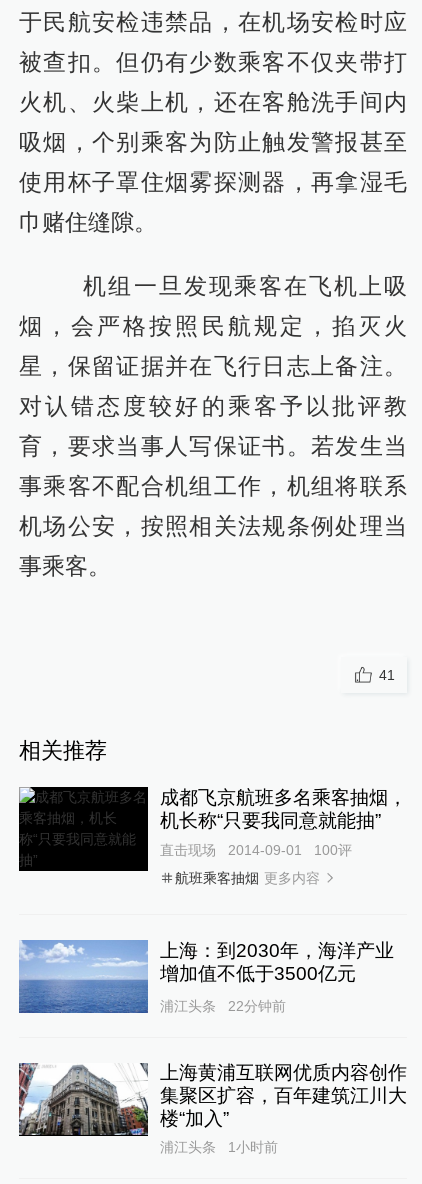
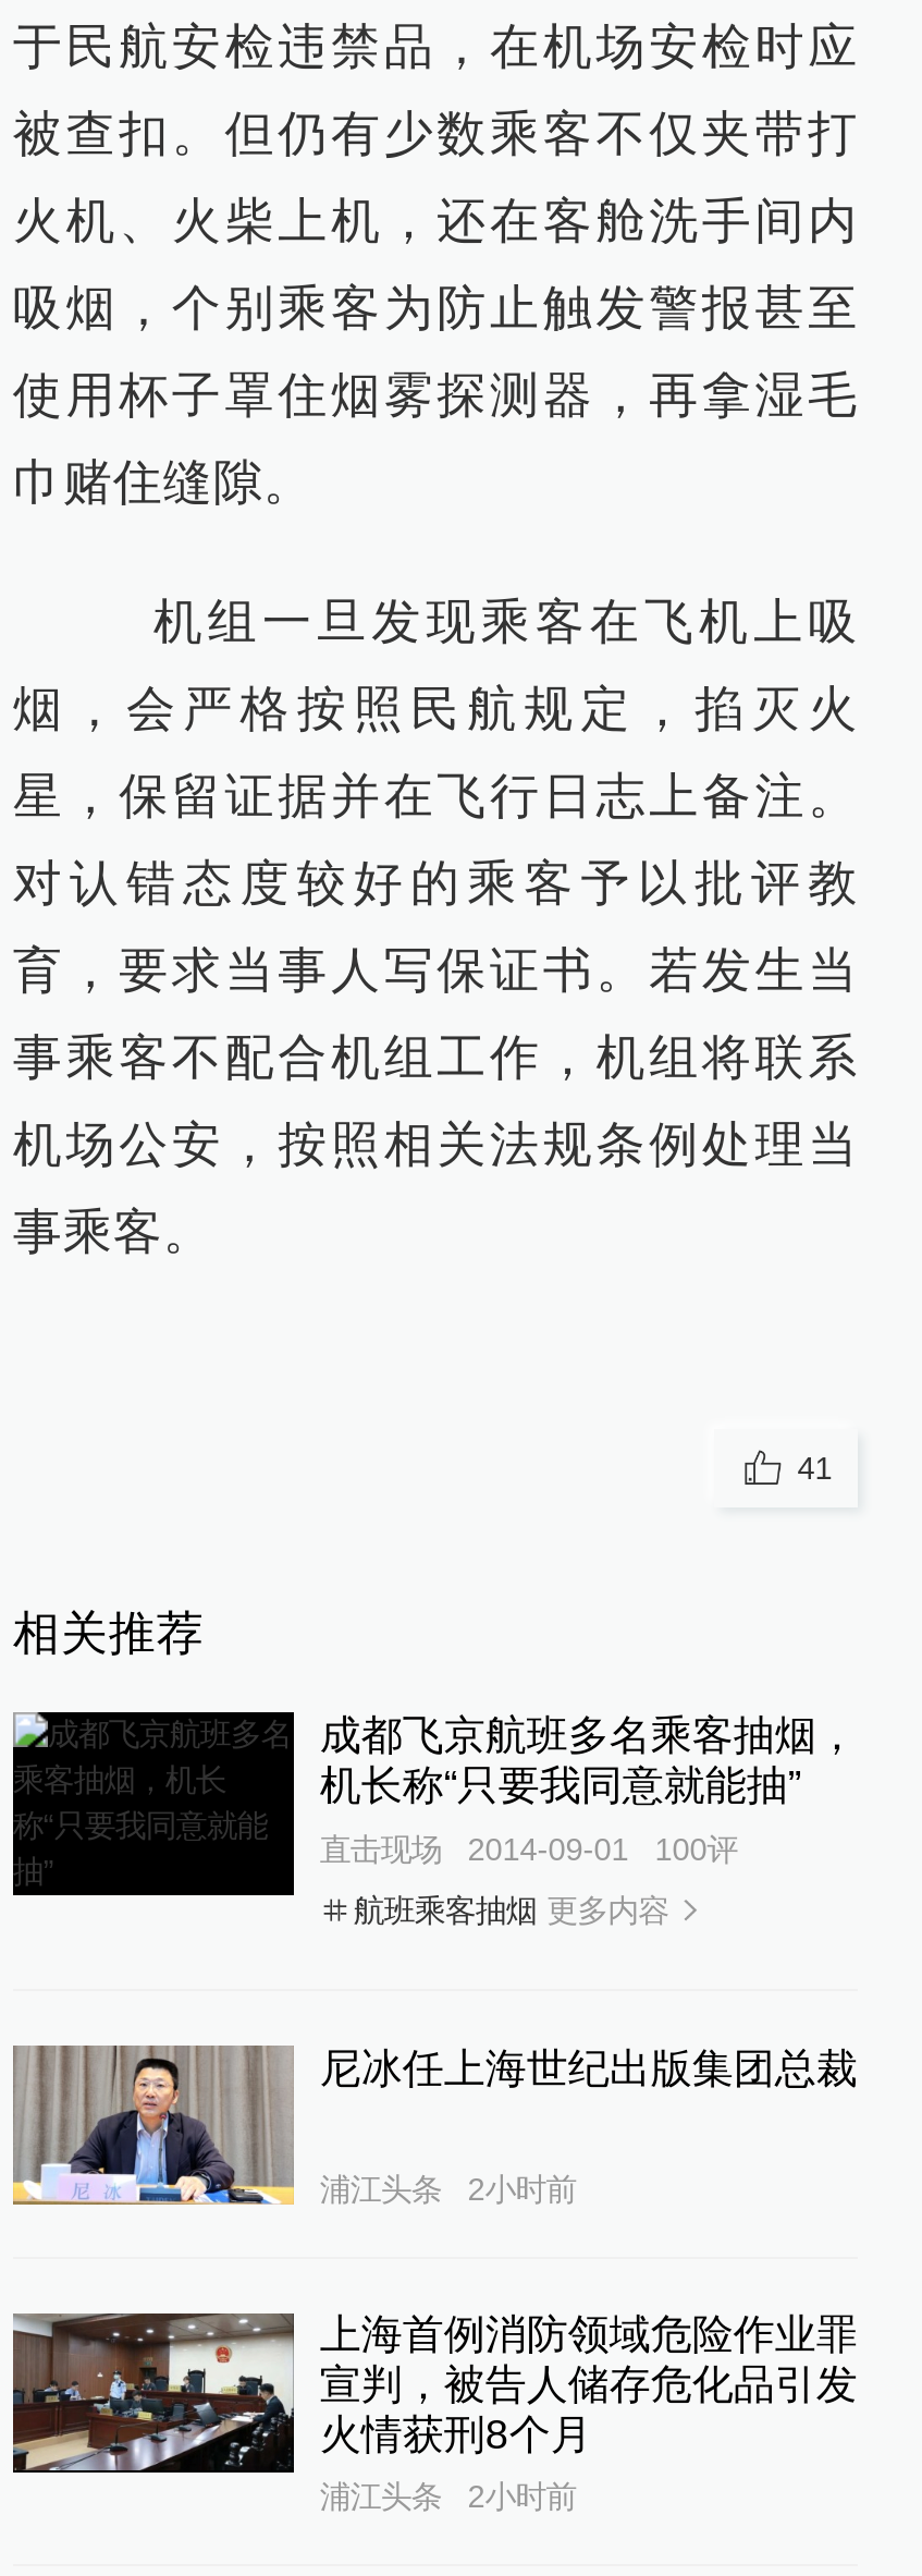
[18,939,394,1014] [image] | 上海：到2030年，海洋产业 | 增加值不低于3500亿元 -> [11,2043,857,2207] [image] | 尼冰任上海世纪出版集团总裁
[160,998,286,1014] 浦江头条 22分钟前 -> [320,2171,576,2206] 浦江头条 2小时前
[19,1062,407,1136] [image] | 上海黄浦互联网优质内容创作 | 集聚区扩容，百年建筑江川大 | 楼“加入” -> [13,2311,857,2473] [image] | 上海首例消防领域危险作业罪 | 宣判，被告人储存危化品引发 | 火情获刑8个月
[160,1139,278,1155] 浦江头条 1小时前 -> [320,2479,576,2514] 浦江头条 2小时前

